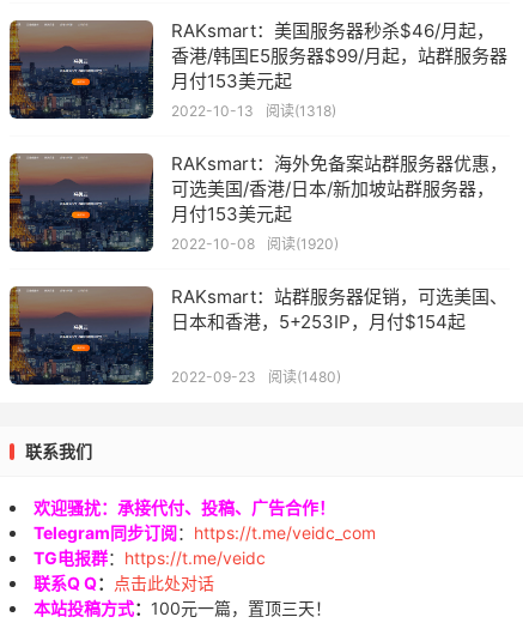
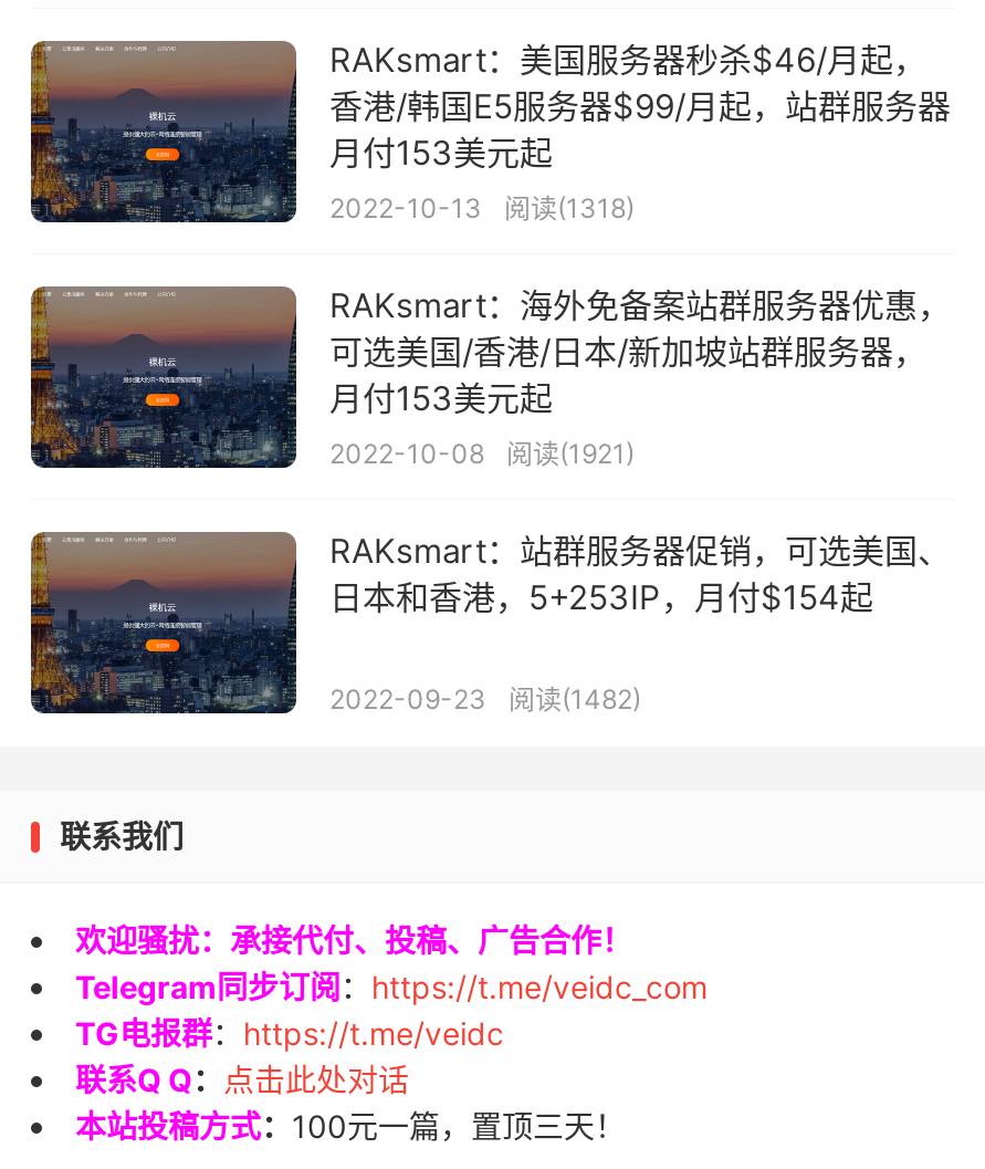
[171,235,339,253] 2022-10-08 阅读(1920) -> [329,437,635,470] 2022-10-08 阅读(1921)
[171,368,341,386] 2022-09-23 阅读(1480) -> [329,682,641,716] 2022-09-23 阅读(1482)

